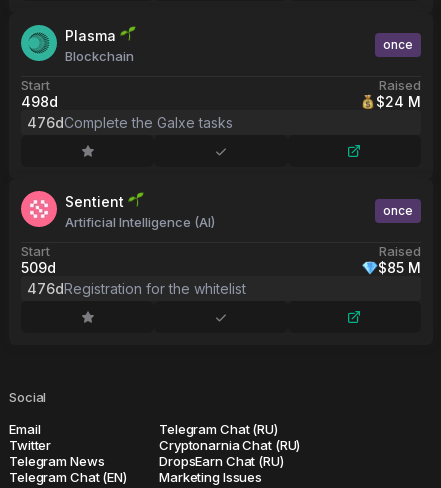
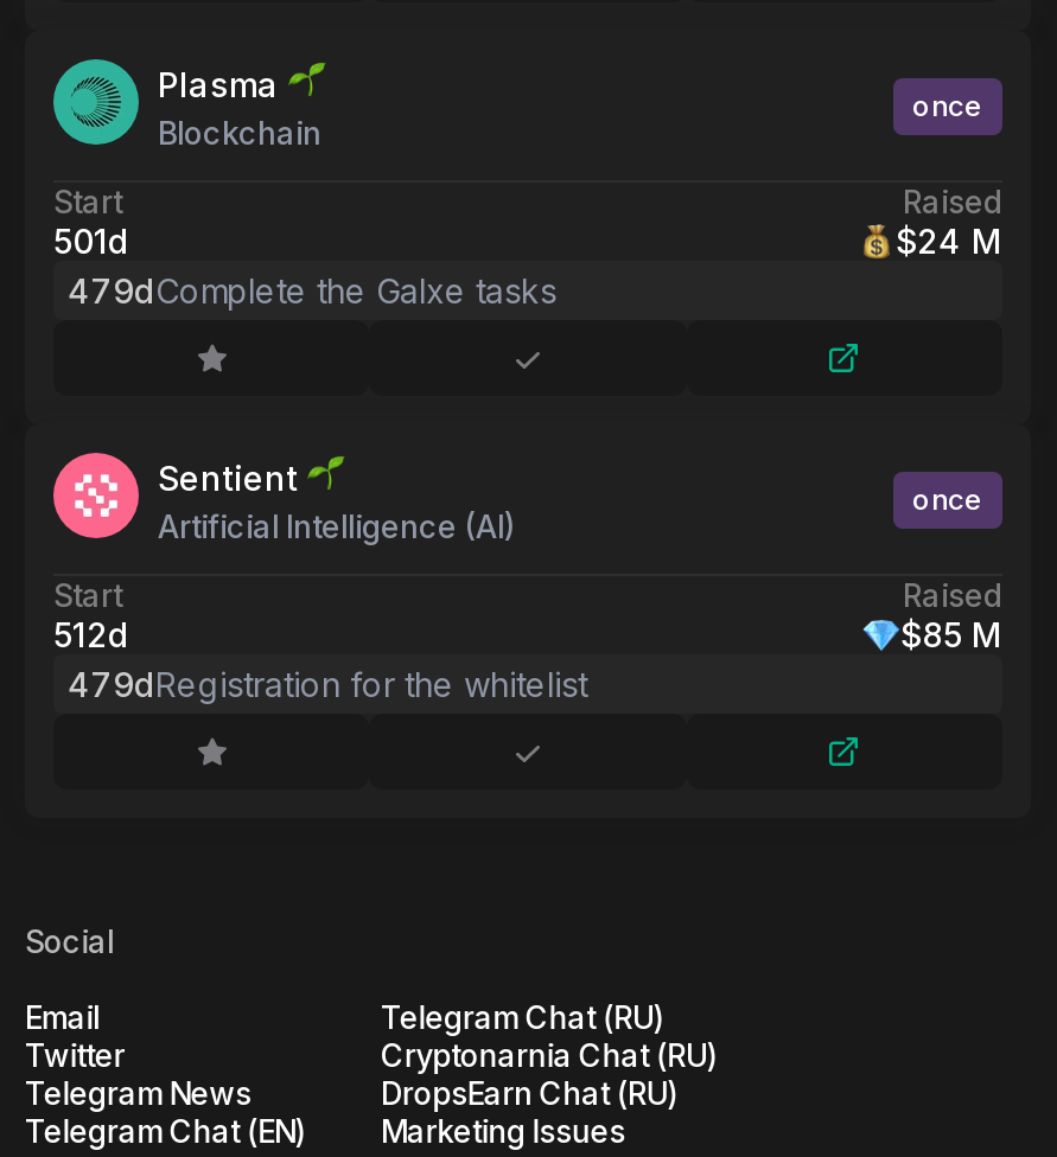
[21,93,58,110] 498d -> [53,220,129,261] 501d
[27,114,233,131] 476dComplete the Galxe tasks -> [68,270,556,311] 479dComplete the Galxe tasks
[21,259,56,276] 509d -> [53,614,129,654] 512d
[27,280,246,297] 476dRegistration for the whitelist -> [68,664,587,704] 479dRegistration for the whitelist

